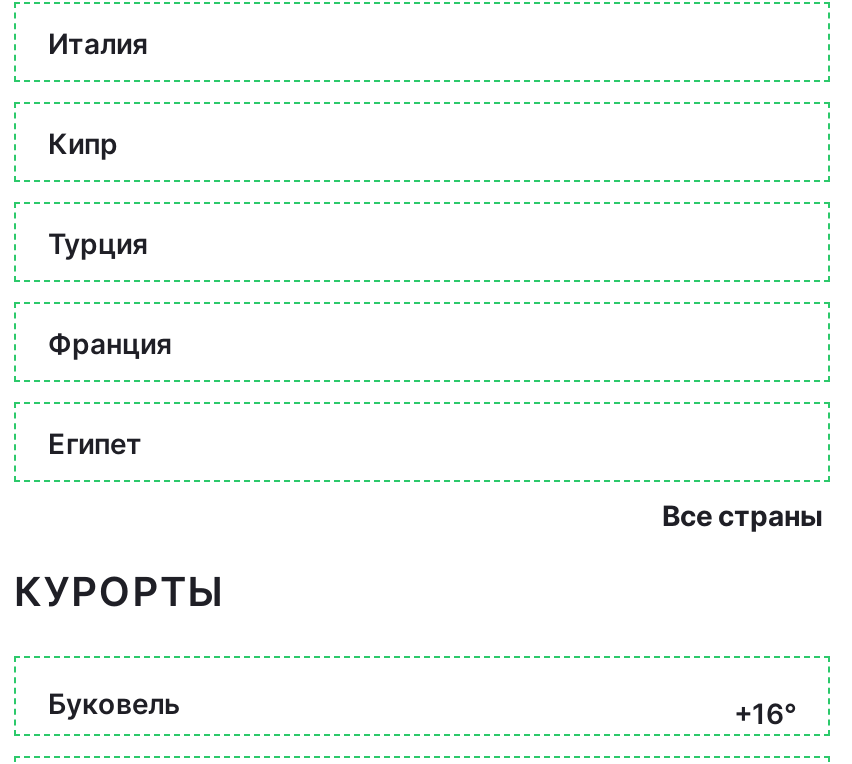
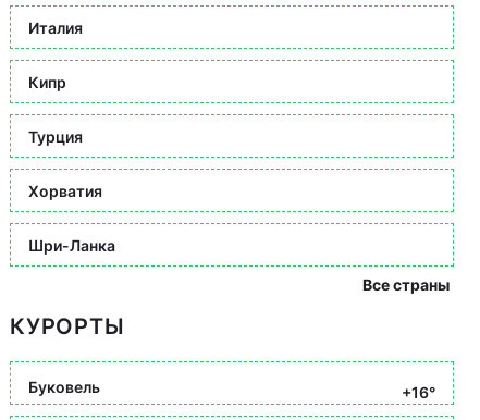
[48,325,172,359] Франция -> [28,181,102,200] Хорватия
[48,425,142,459] Египет -> [28,236,115,254] Шри-Ланка

